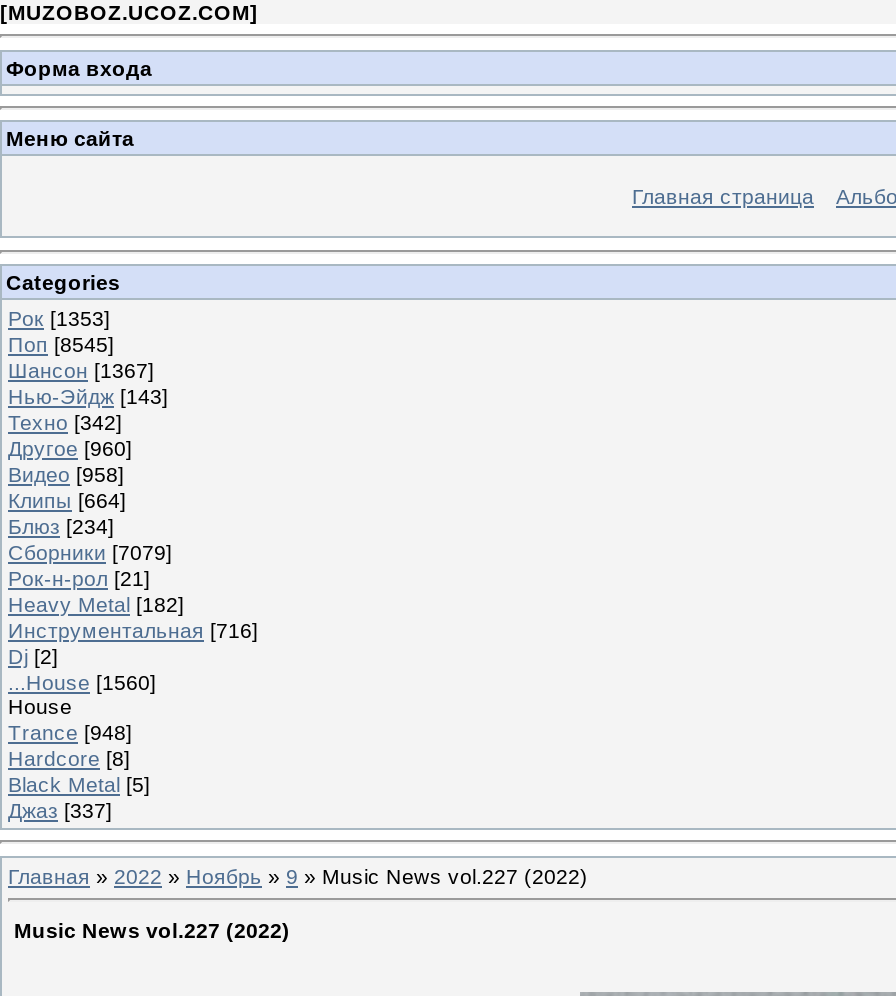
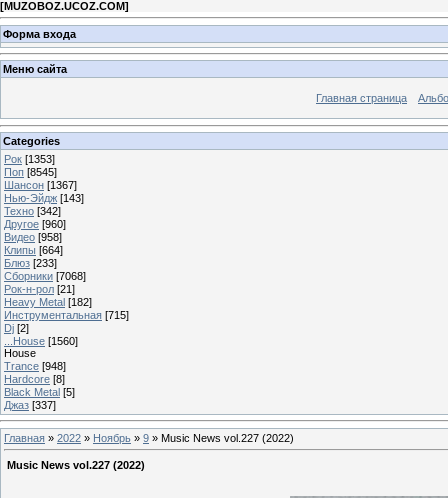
[8,514,114,538] Блюз [234] -> [4,257,57,269] Блюз [233]
[8,540,172,564] Сборники [7079] -> [4,270,86,282] Сборники [7068]
[8,618,258,642] Инструментальная [716] -> [4,309,129,321] Инструментальная [715]

